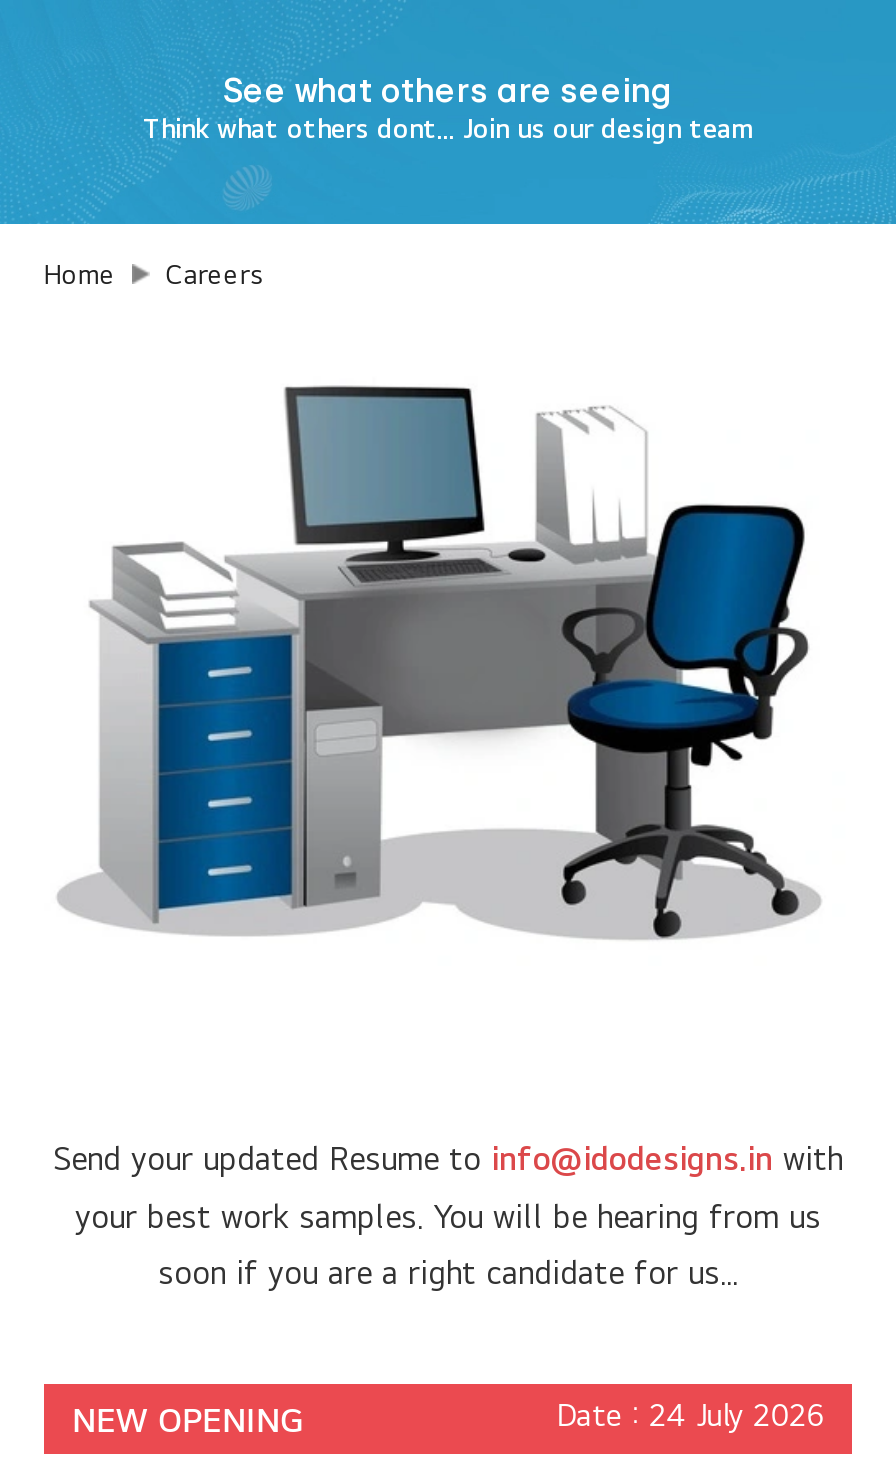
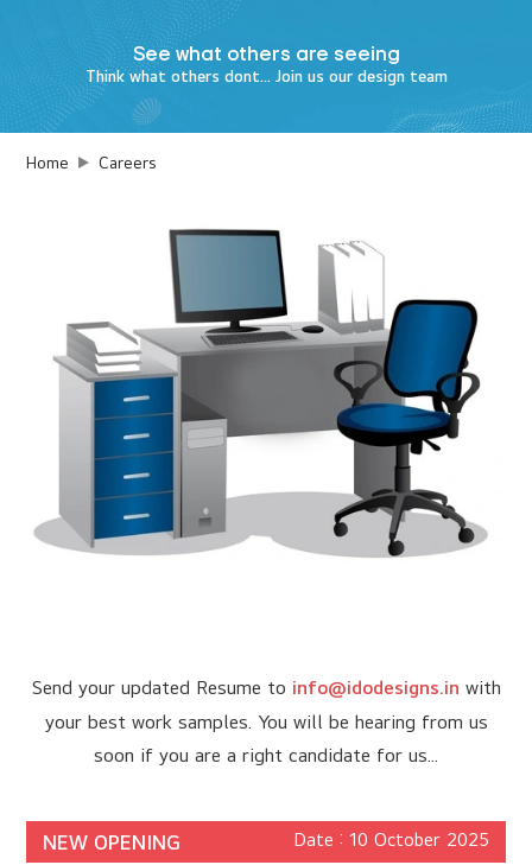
[556,1396,824,1434] Date : 24 July 2026 -> [295,828,489,851] Date : 10 October 2025

